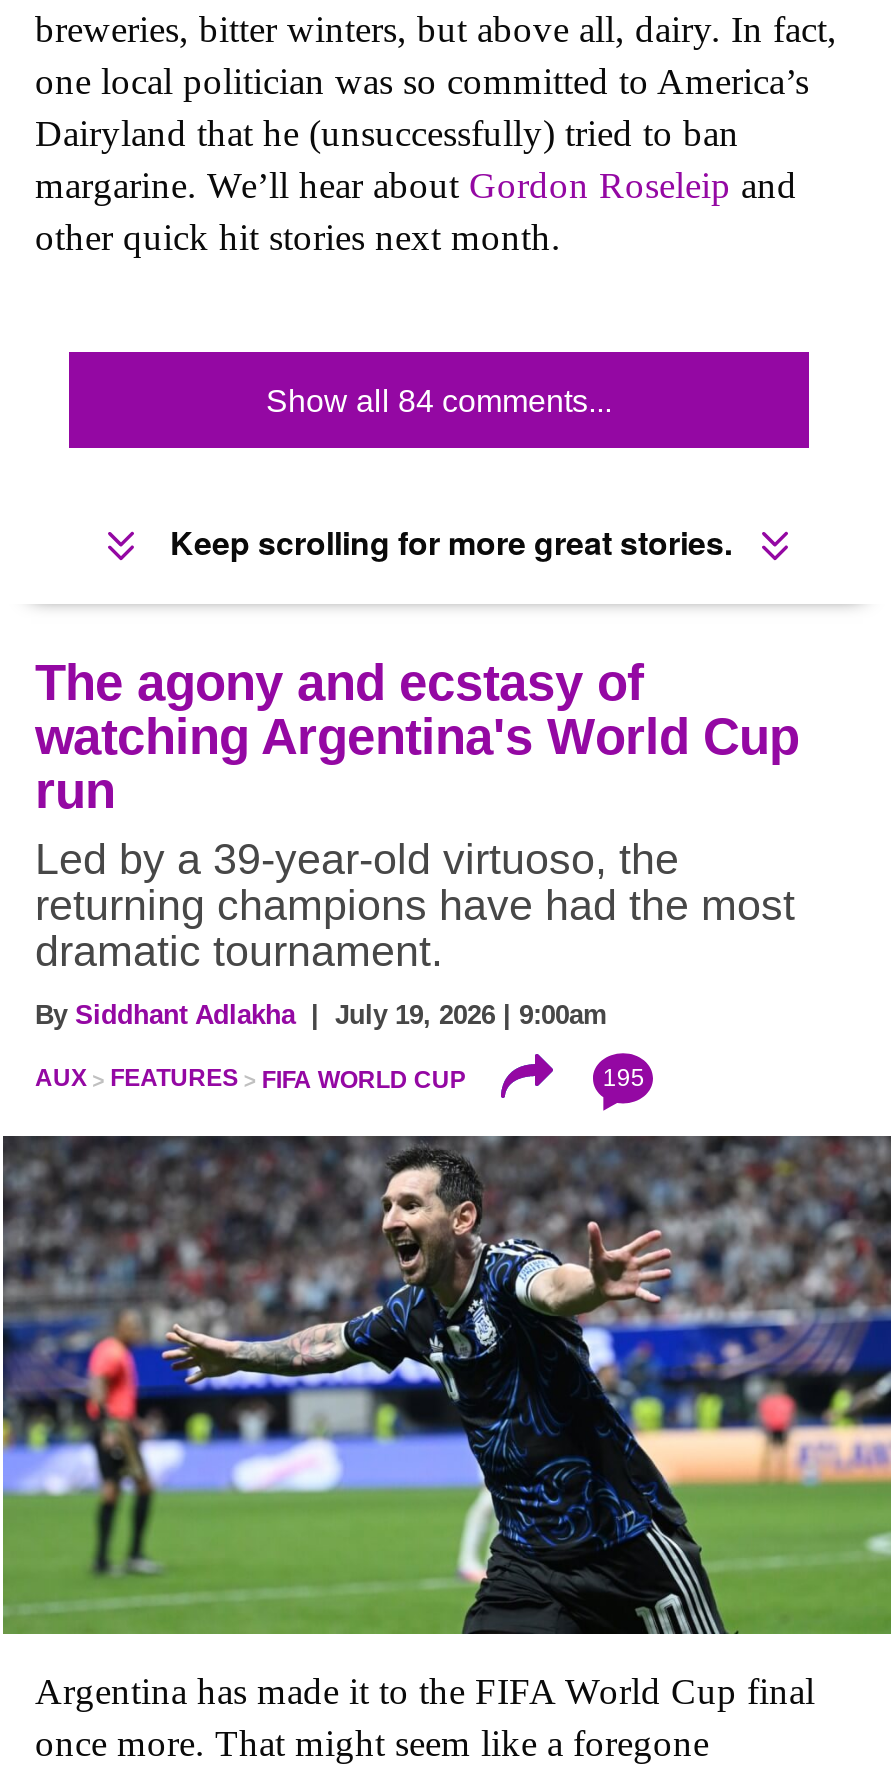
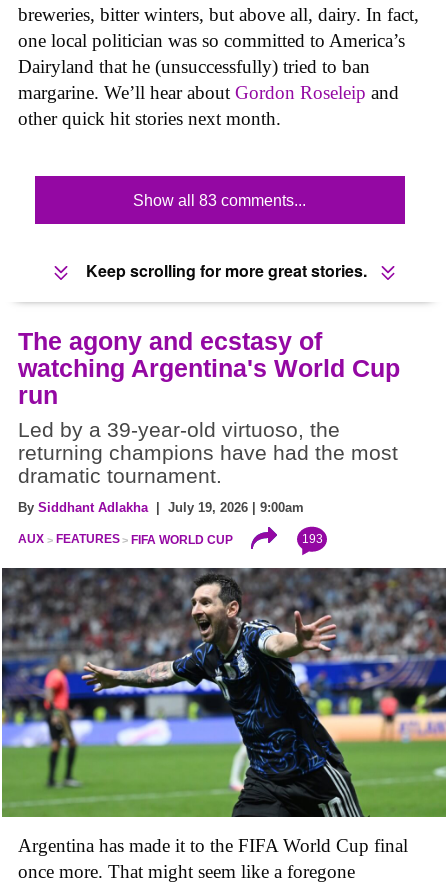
[266,385,612,419] Show all 84 comments... -> [133,192,306,209] Show all 83 comments...
[603,1063,645,1091] 195 -> [302,532,323,546] 193

